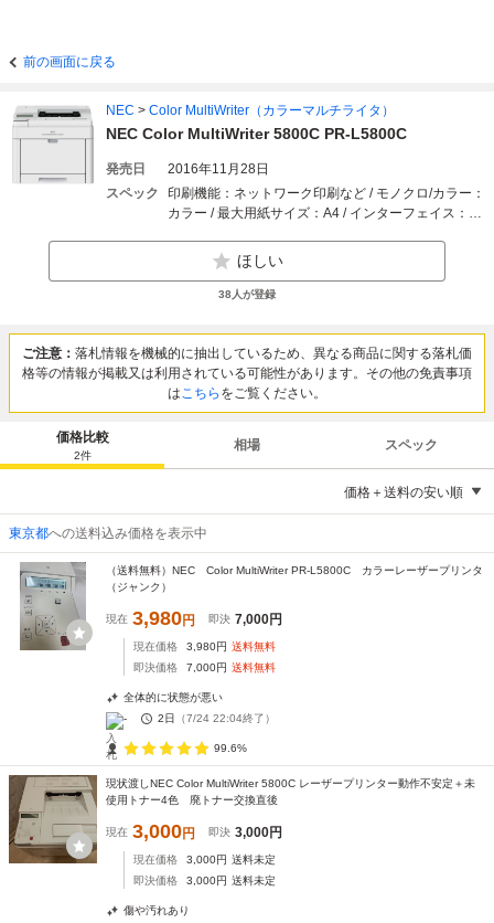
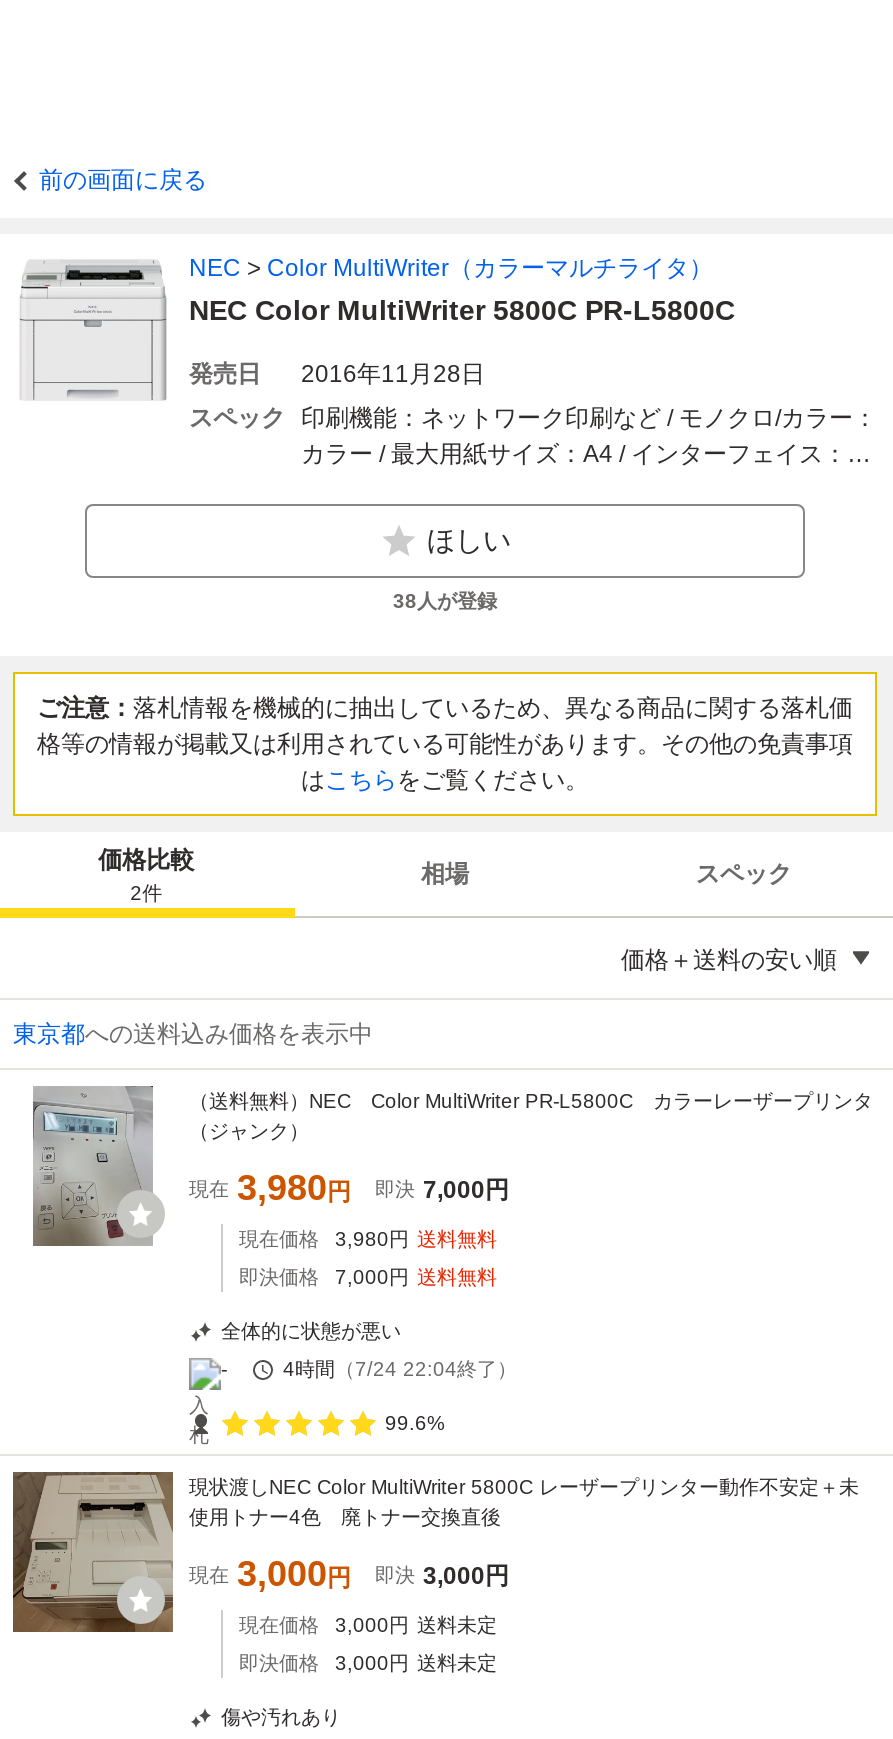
[158,712,276,724] 2日（7/24 22:04終了） -> [283,1358,517,1380] 4時間（7/24 22:04終了）

